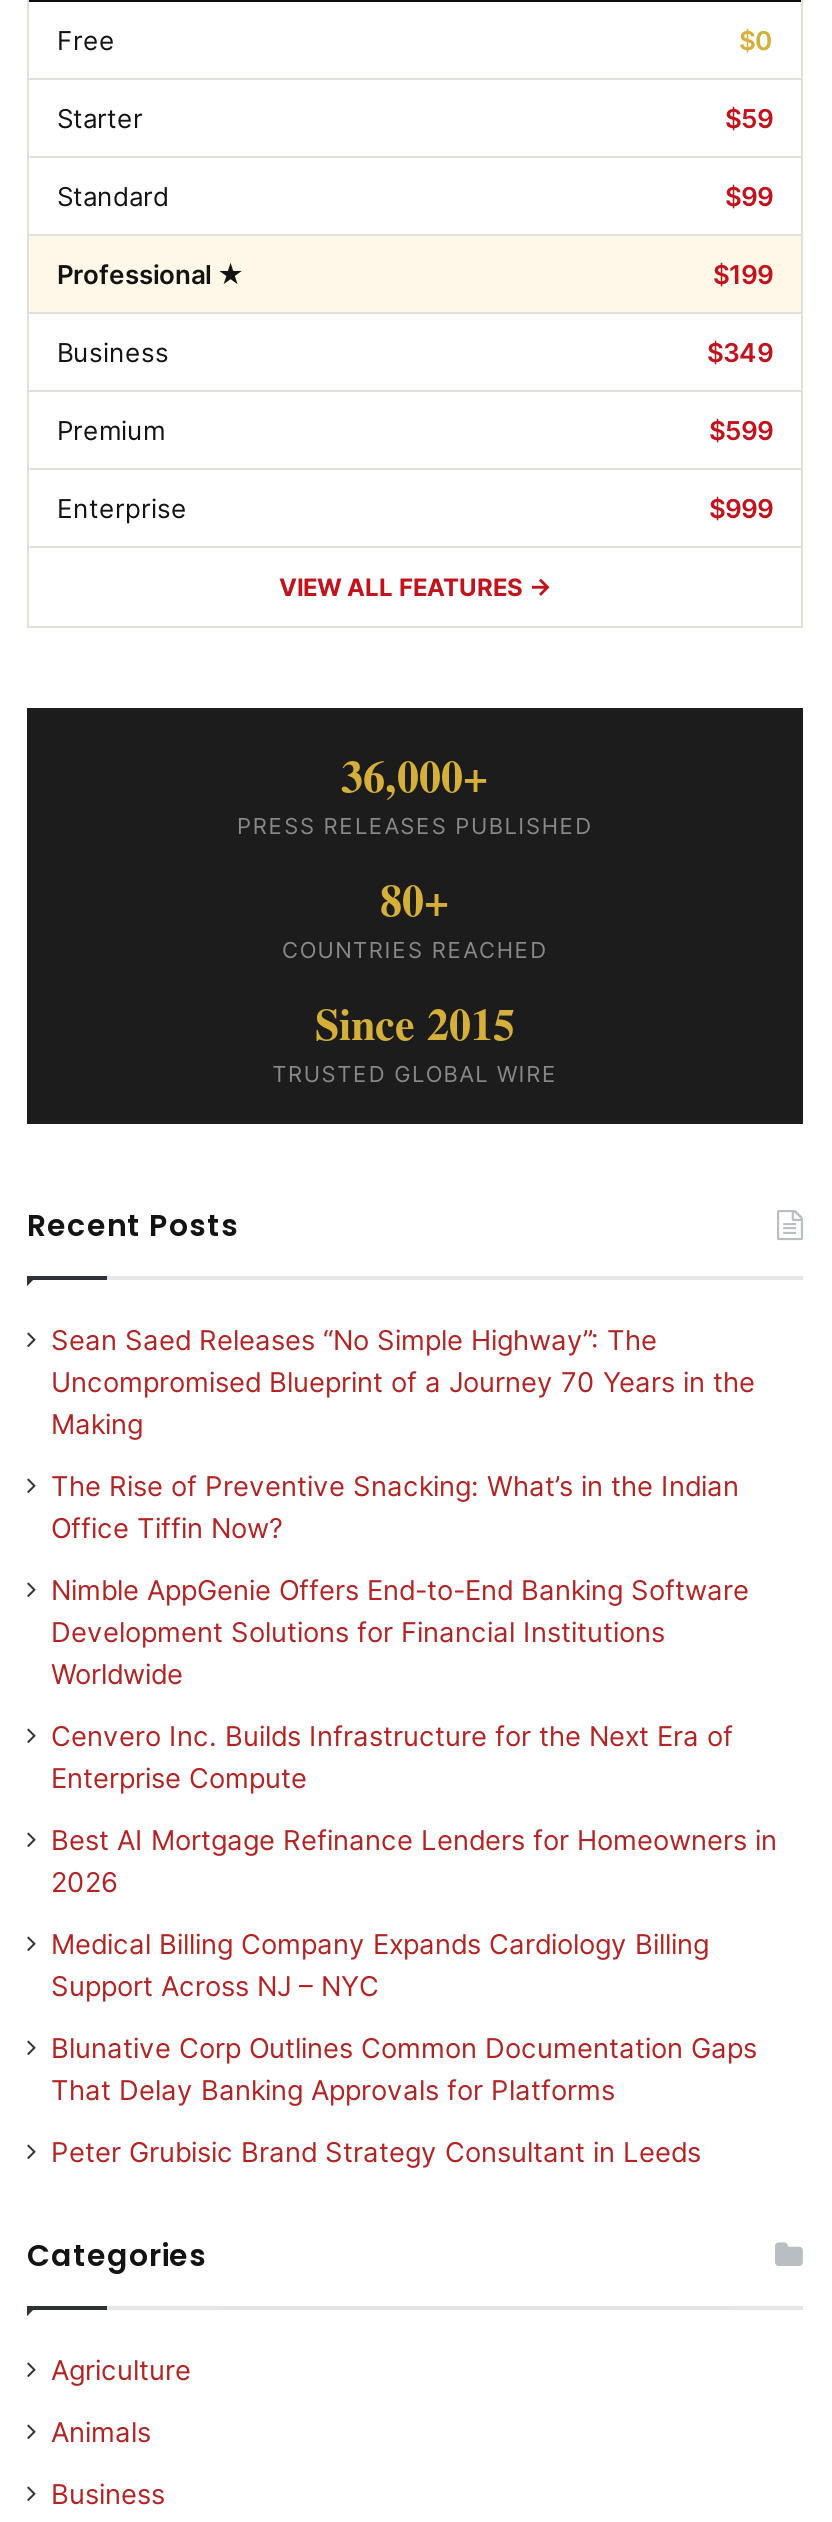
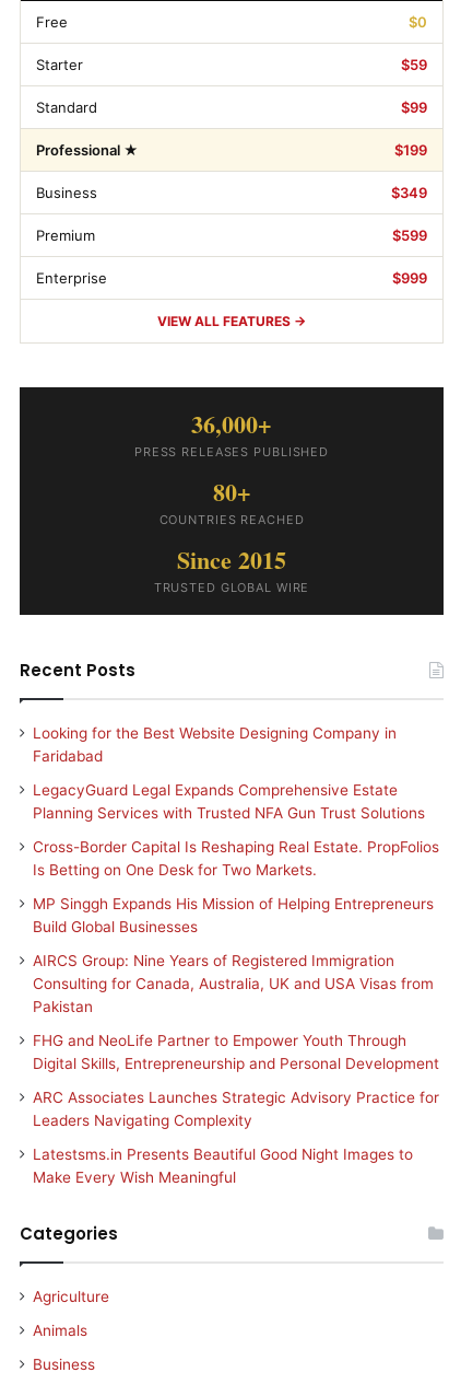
[51,1324,755,1440] Sean Saed Releases “No Simple Highway”: The | Uncompromised Blueprint of a Journey 70 Years in the | Making -> [33,724,397,765] Looking for the Best Website Designing Company in | Faridabad
[51,1470,739,1544] The Rise of Preventive Snacking: What’s in the Indian | Office Tiffin Now? -> [33,781,425,822] LegacyGuard Legal Expands Comprehensive Estate | Planning Services with Trusted NFA Gun Trust Solutions
[51,1574,749,1690] Nimble AppGenie Offers End-to-End Banking Software | Development Solutions for Financial Institutions | Worldwide -> [33,838,439,879] Cross-Border Capital Is Reshaping Real Estate. PropFolios | Is Betting on One Desk for Two Markets.
[51,1720,733,1794] Cenvero Inc. Builds Infrastructure for the Next Era of | Enterprise Compute -> [33,895,434,935] MP Singgh Expands His Mission of Helping Entrepreneurs | Build Global Businesses
[51,1824,777,1898] Best AI Mortgage Refinance Lenders for Homeowners in | 2026 -> [33,952,434,1015] AIRCS Group: Nine Years of Registered Immigration | Consulting for Canada, Australia, UK and USA Visas from | Pakistan
[51,1928,709,2002] Medical Billing Company Expands Cardiology Billing | Support Across NJ – NYC -> [33,1032,439,1072] FHG and NeoLife Partner to Empower Youth Through | Digital Skills, Entrepreneurship and Personal Development
[51,2032,757,2106] Blunative Corp Outlines Common Documentation Gaps | That Delay Banking Approvals for Platforms -> [33,1089,439,1129] ARC Associates Launches Strategic Advisory Practice for | Leaders Navigating Complexity
[51,2136,701,2168] Peter Grubisic Brand Strategy Consultant in Leeds -> [33,1145,413,1186] Latestsms.in Presents Beautiful Good Night Images to | Make Every Wish Meaningful

